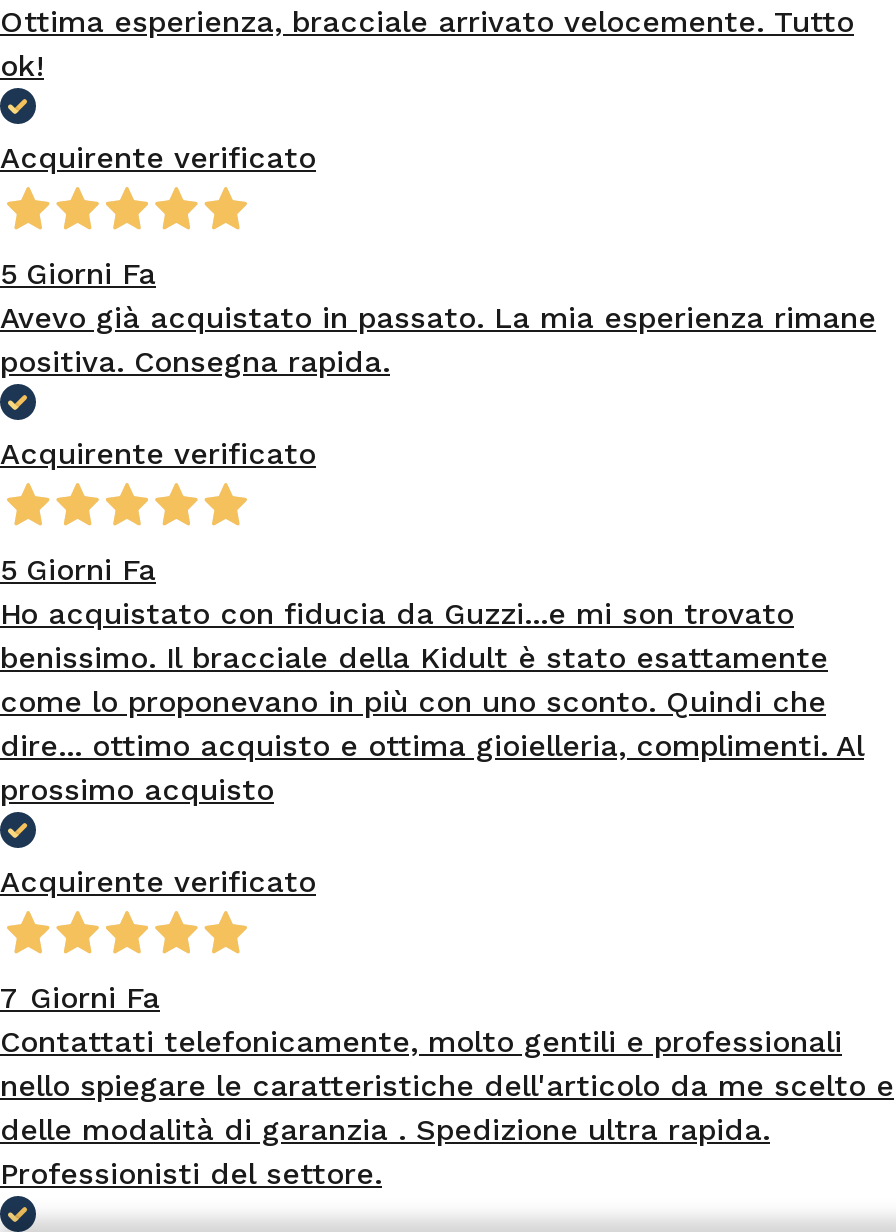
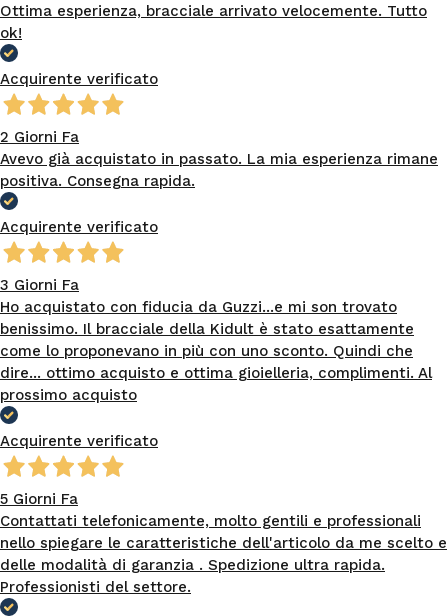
[0,256,156,292] 5 Giorni Fa -> [0,128,79,146] 2 Giorni Fa
[0,552,156,588] 5 Giorni Fa -> [0,276,79,294] 3 Giorni Fa
[0,980,160,1016] 7 Giorni Fa -> [0,490,78,508] 5 Giorni Fa

